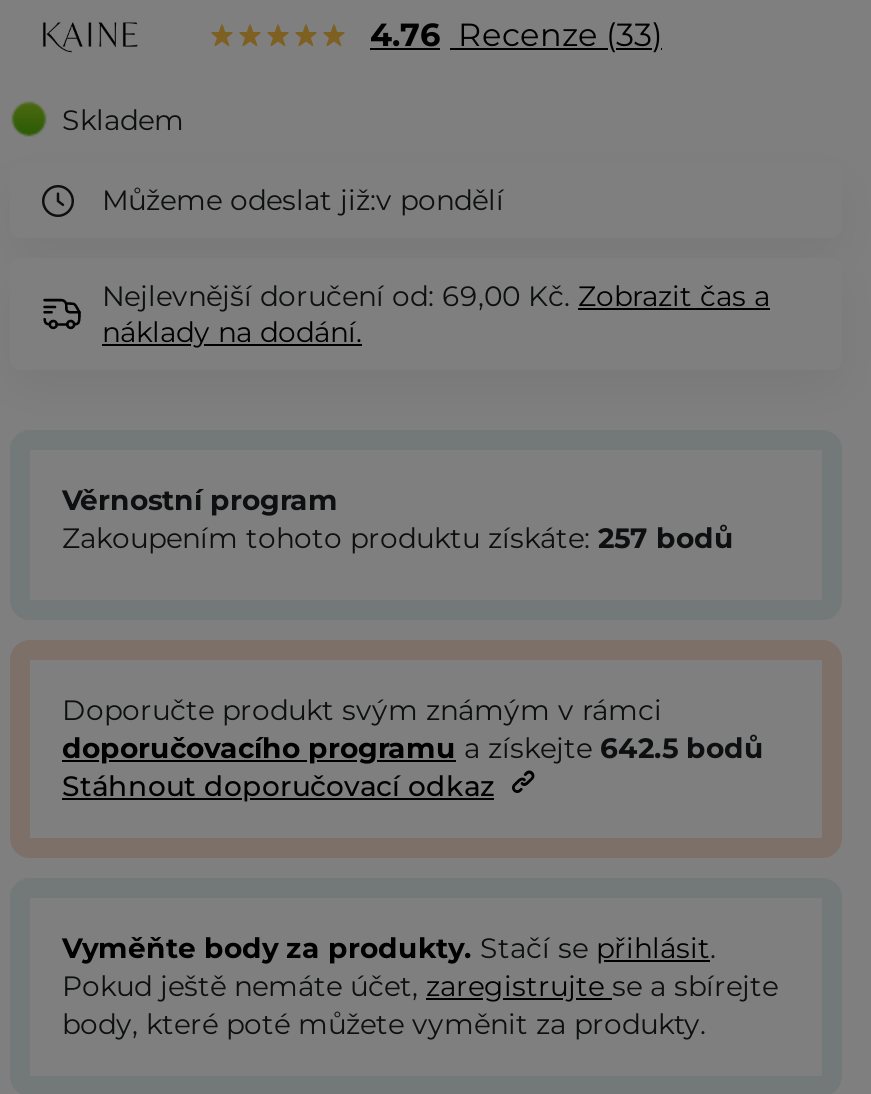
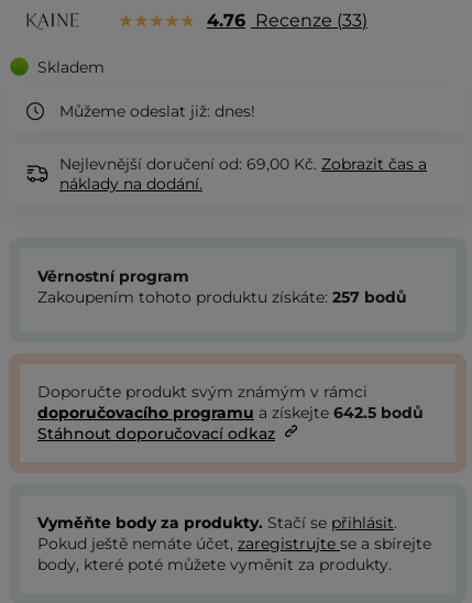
[102,183,504,219] Můžeme odeslat již:v pondělí -> [59,102,255,122] Můžeme odeslat již:dnes!

